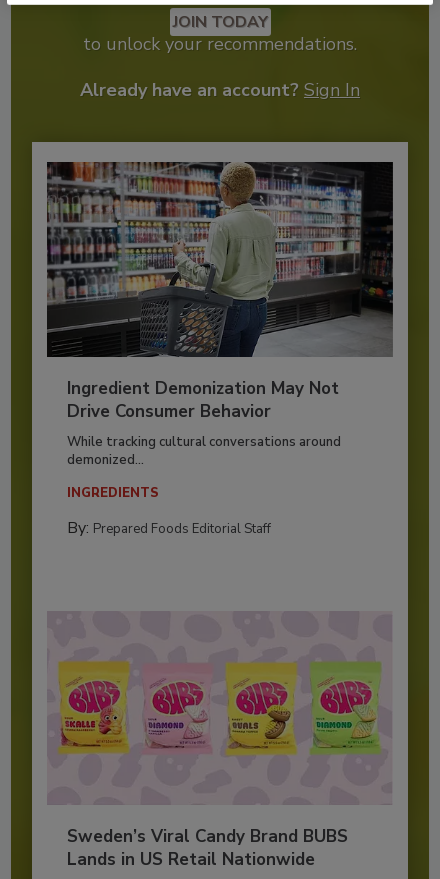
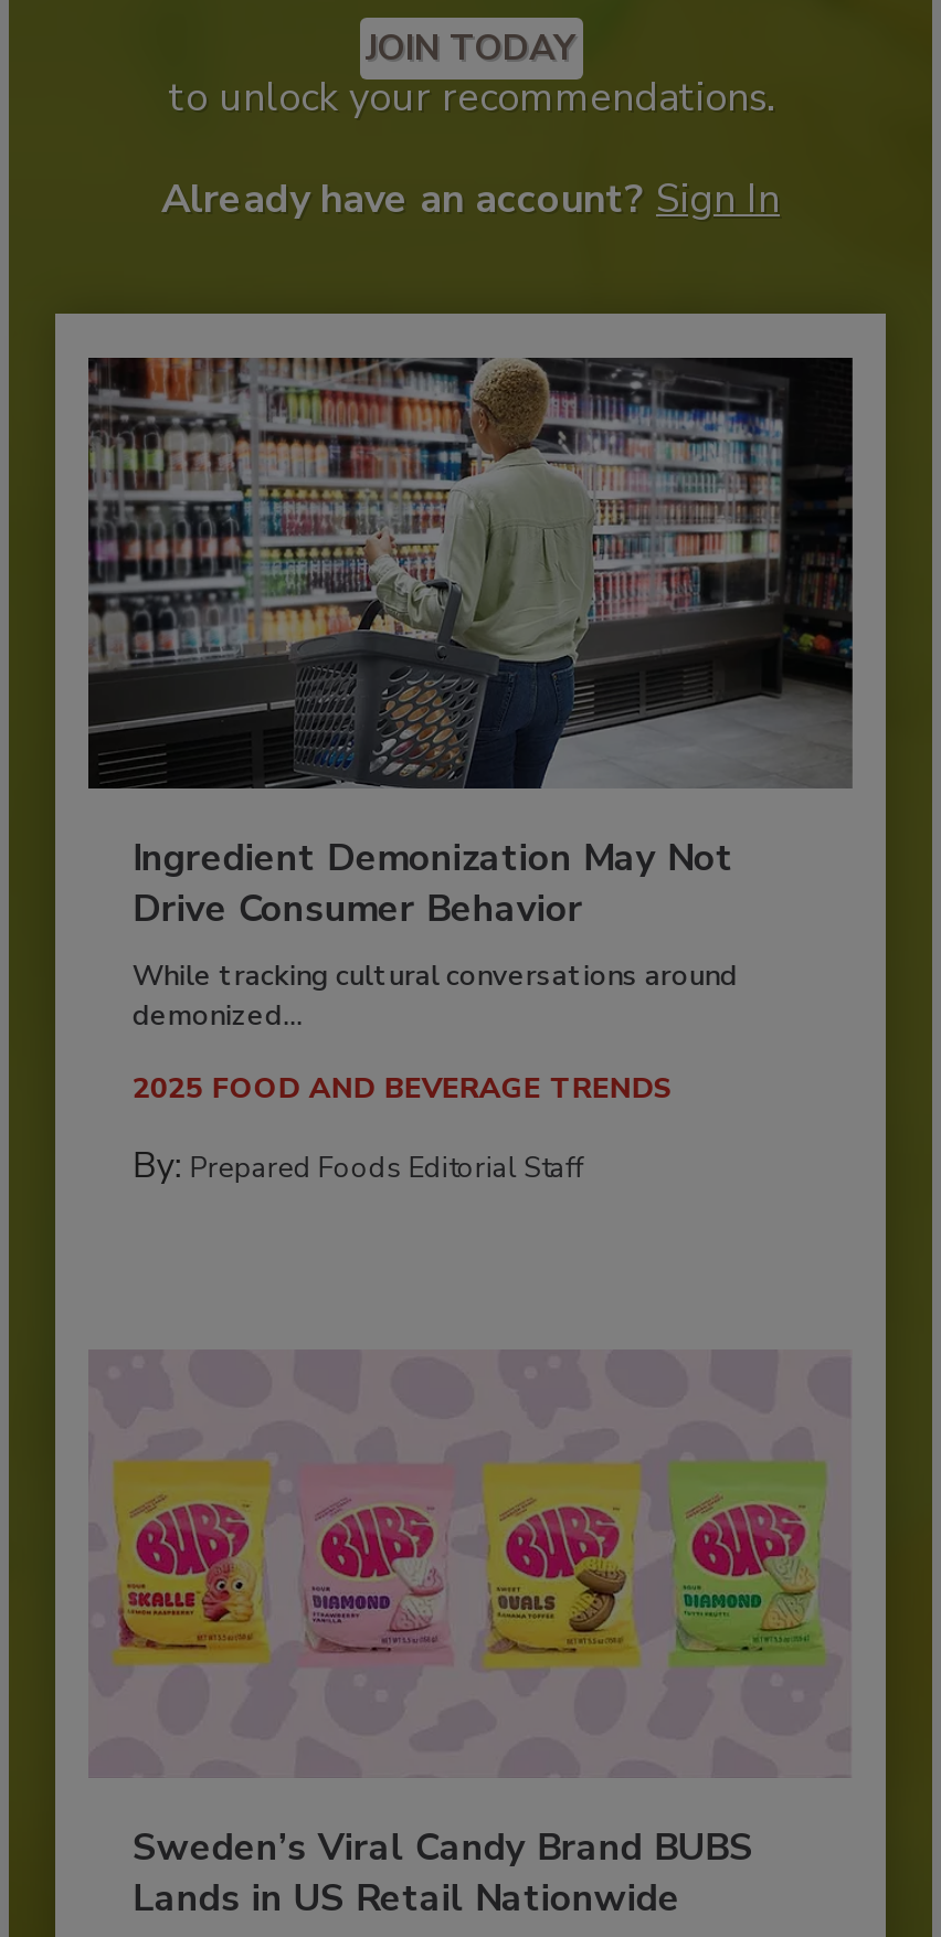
[67,484,159,502] INGREDIENTS -> [132,1068,673,1108] 2025 FOOD AND BEVERAGE TRENDS

